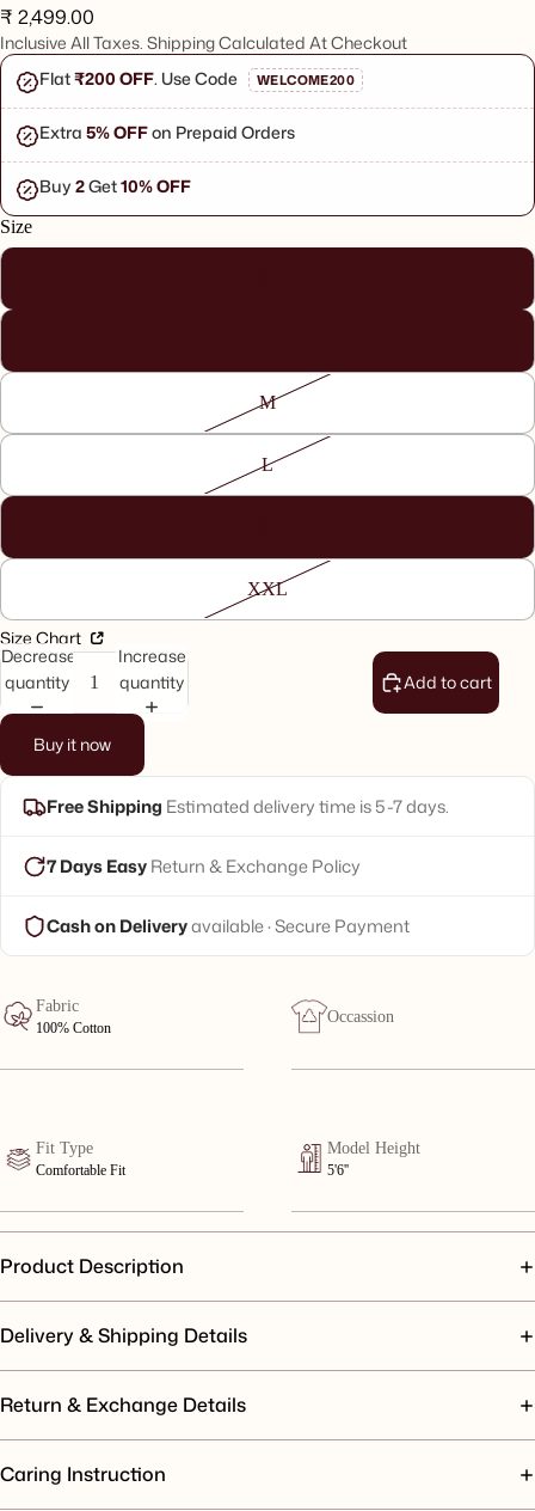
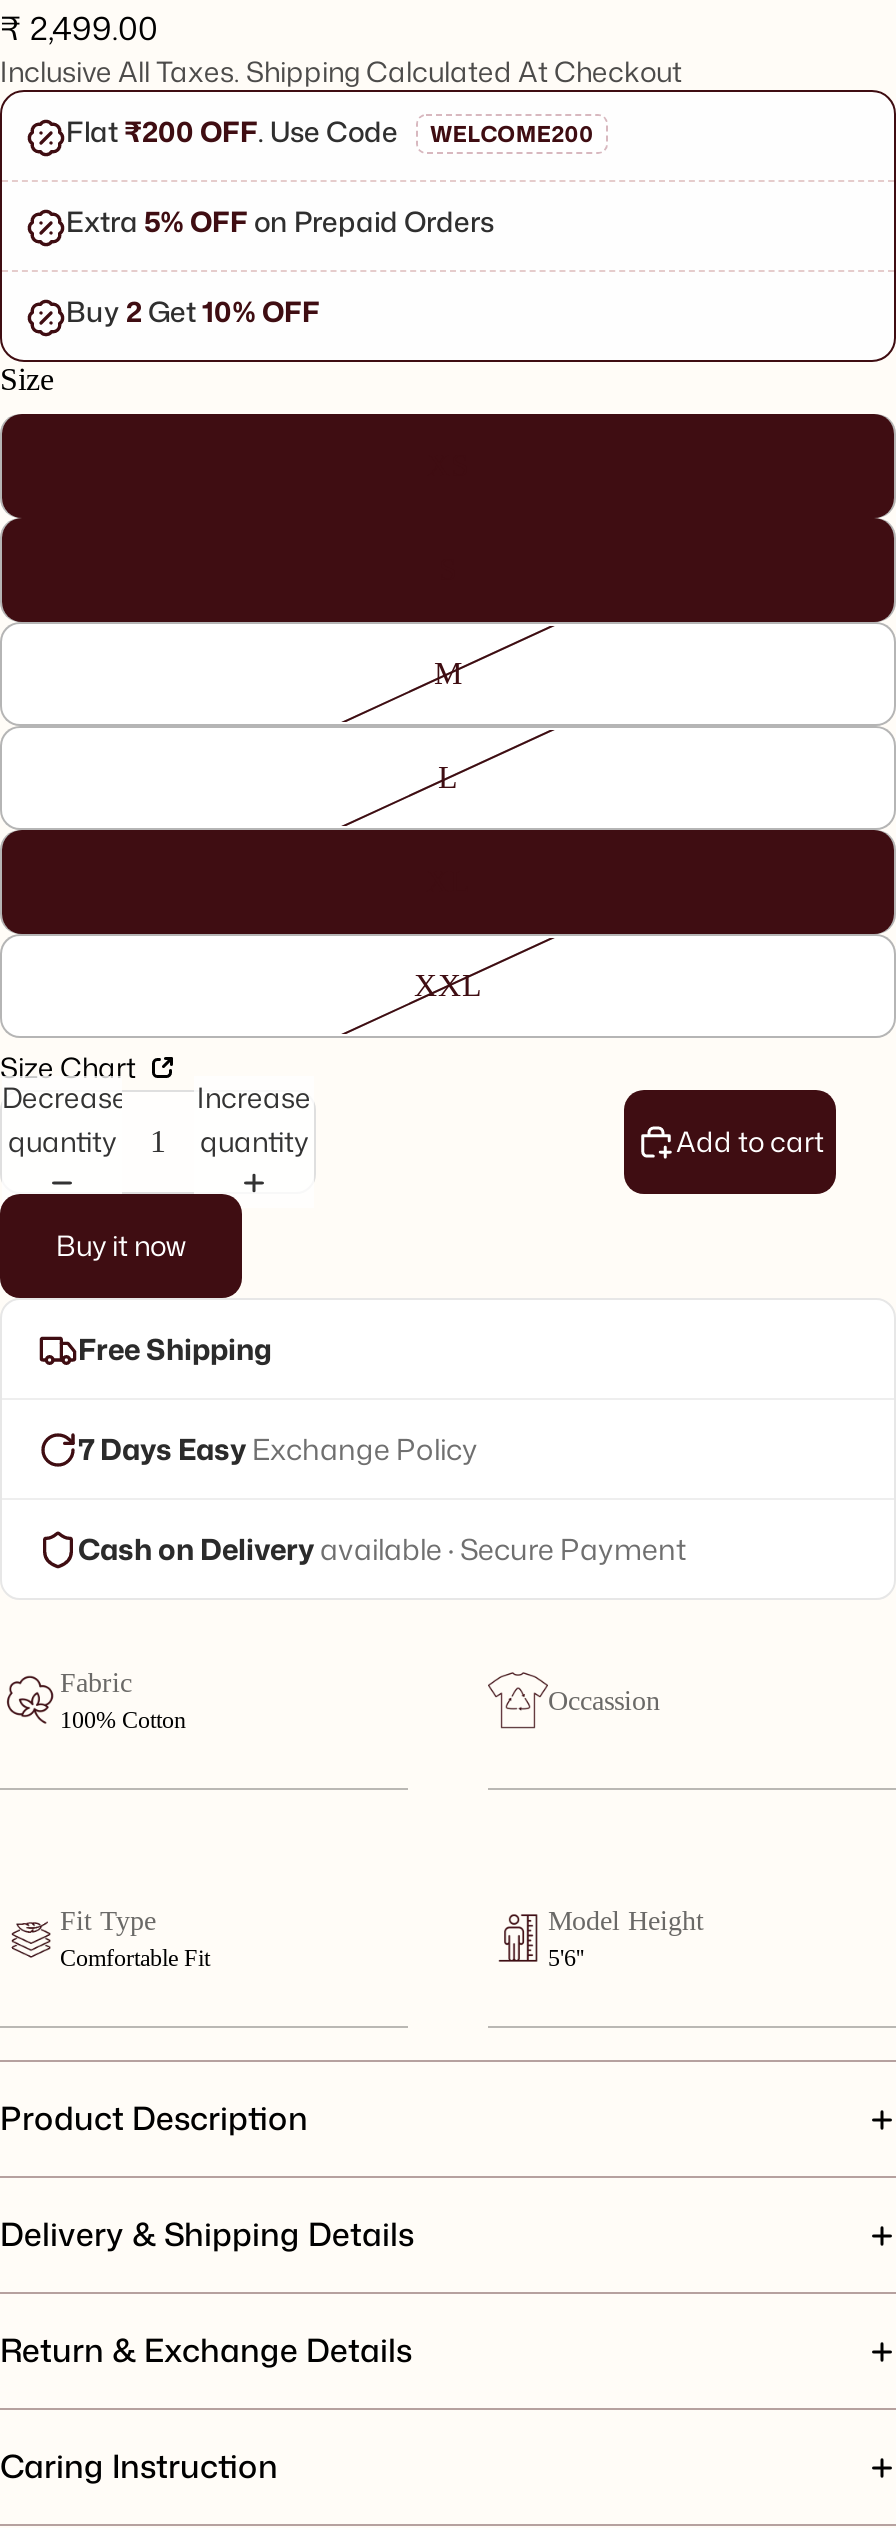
[47,794,449,819] Free Shipping Estimated delivery time is 5-7 days. -> [78,1328,272,1370] Free Shipping
[47,854,361,879] 7 Days Easy Return & Exchange Policy -> [78,1428,478,1470] 7 Days Easy Exchange Policy

